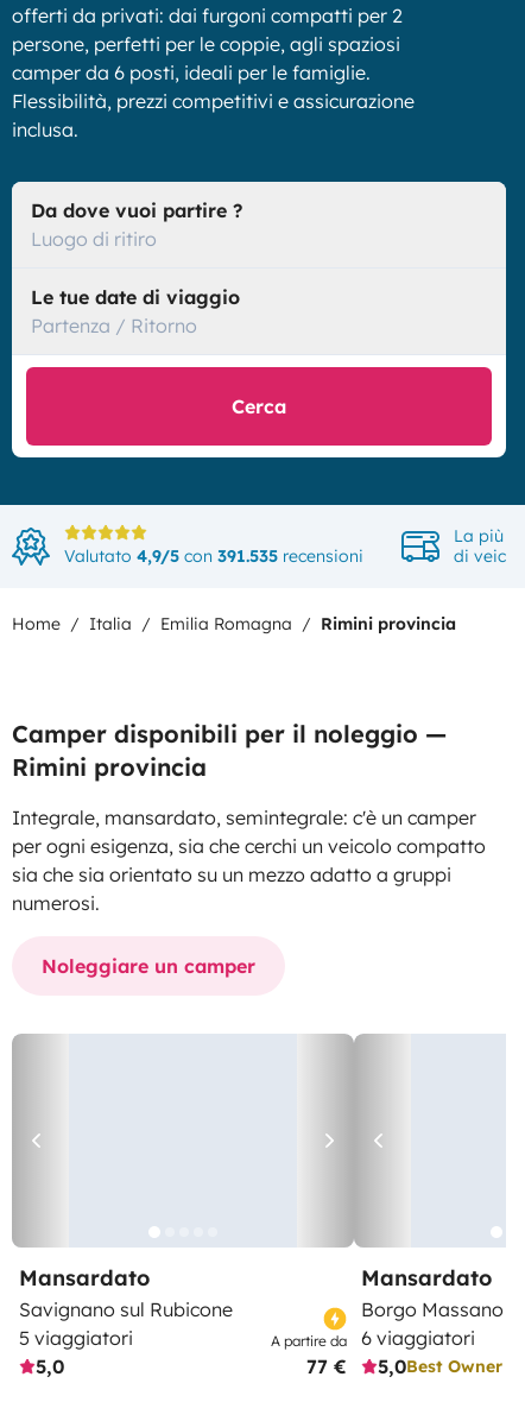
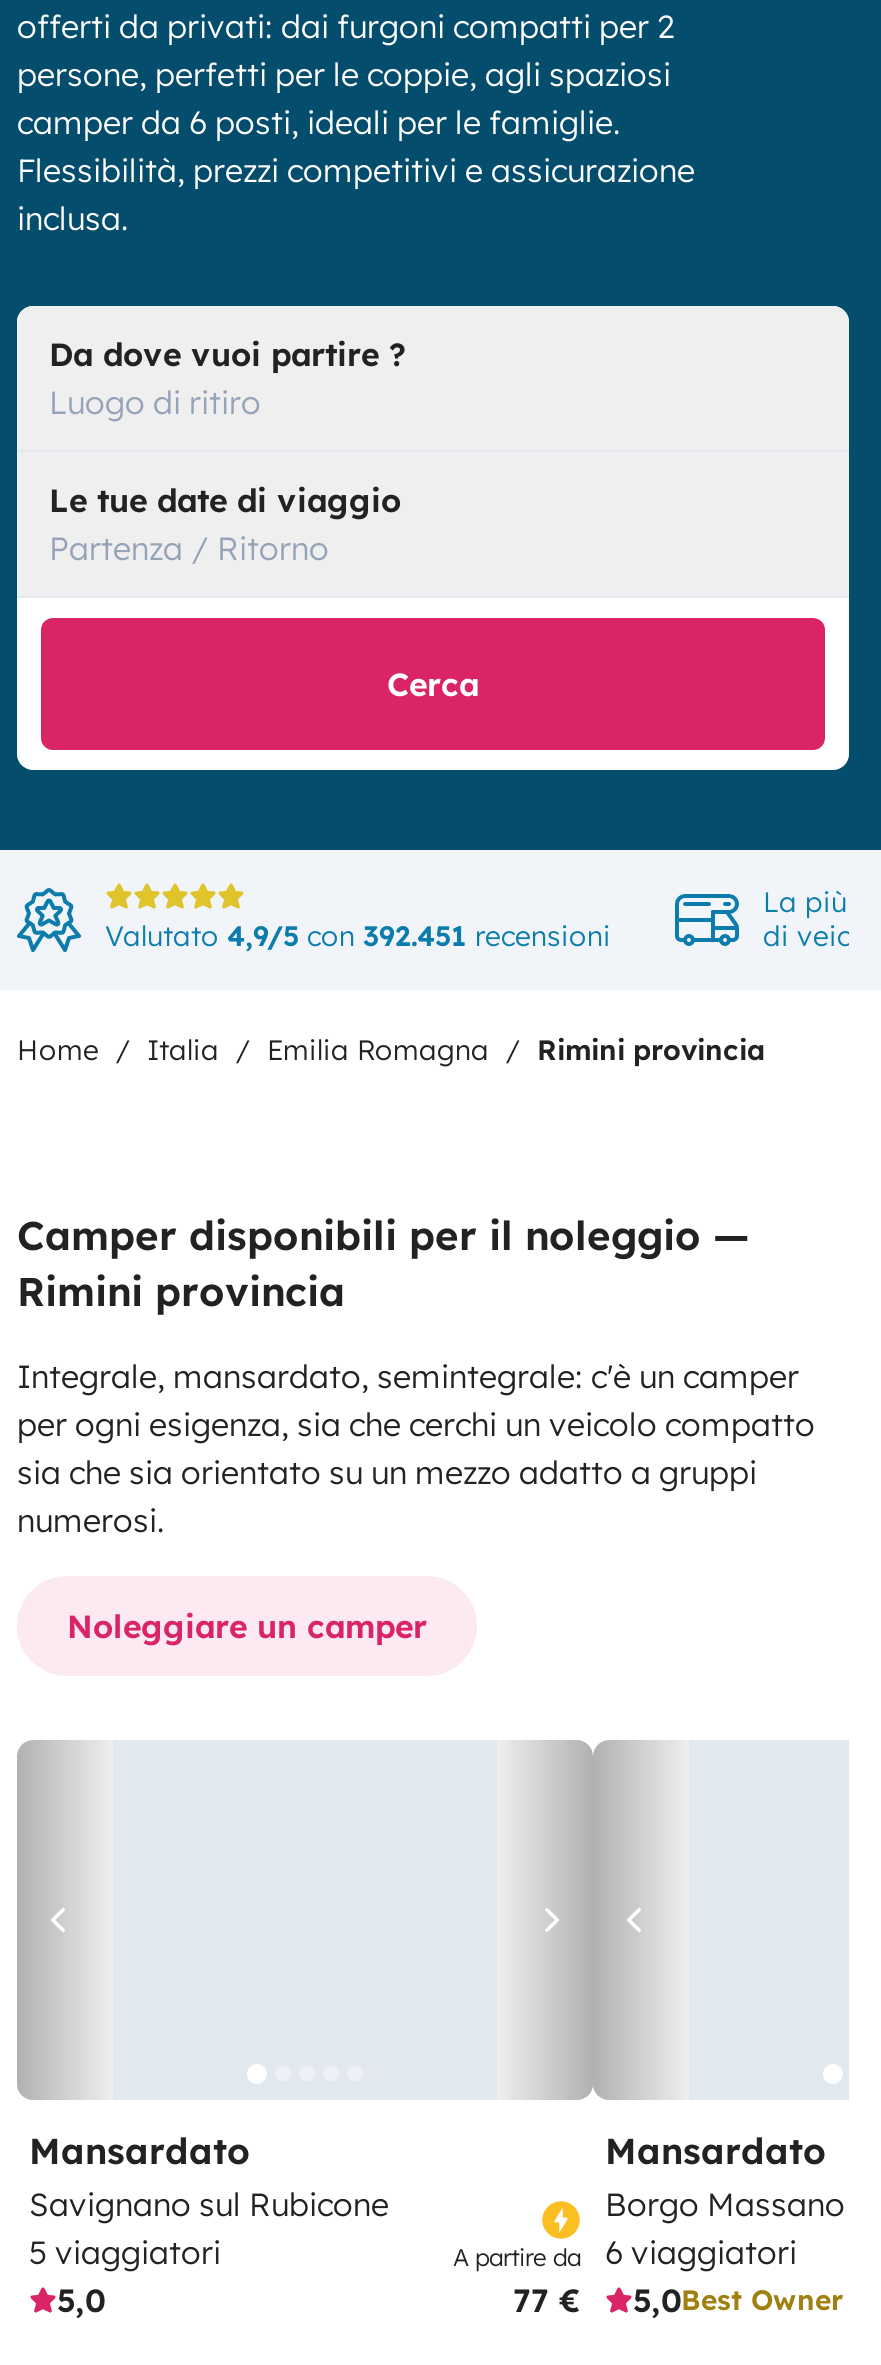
[64,545,363,567] Valutato 4,9/5 con 391.535 recensioni -> [105,918,611,954] Valutato 4,9/5 con 392.451 recensioni

